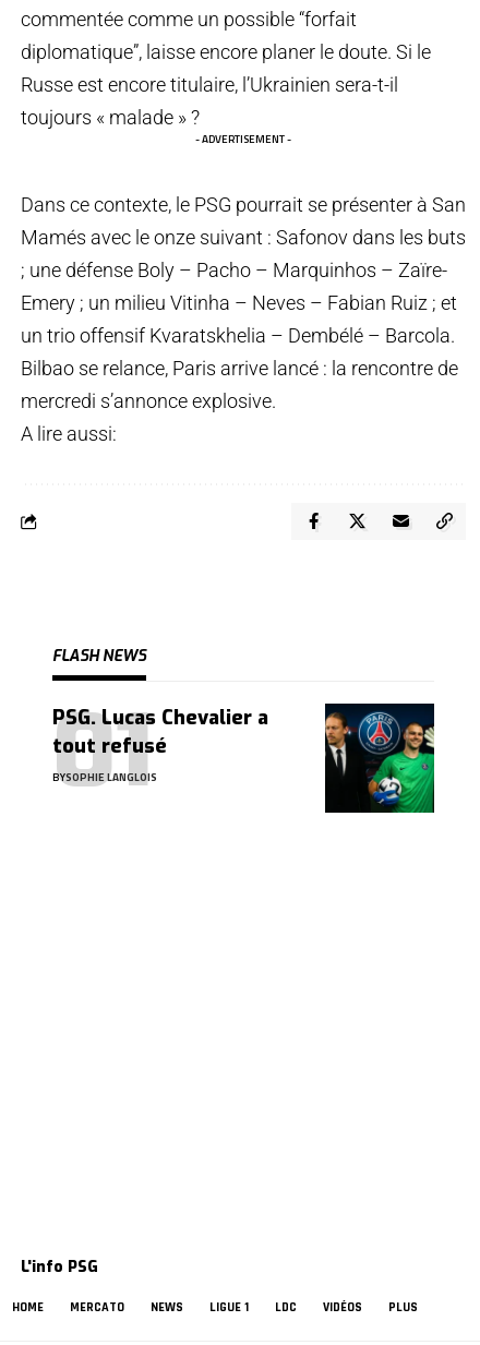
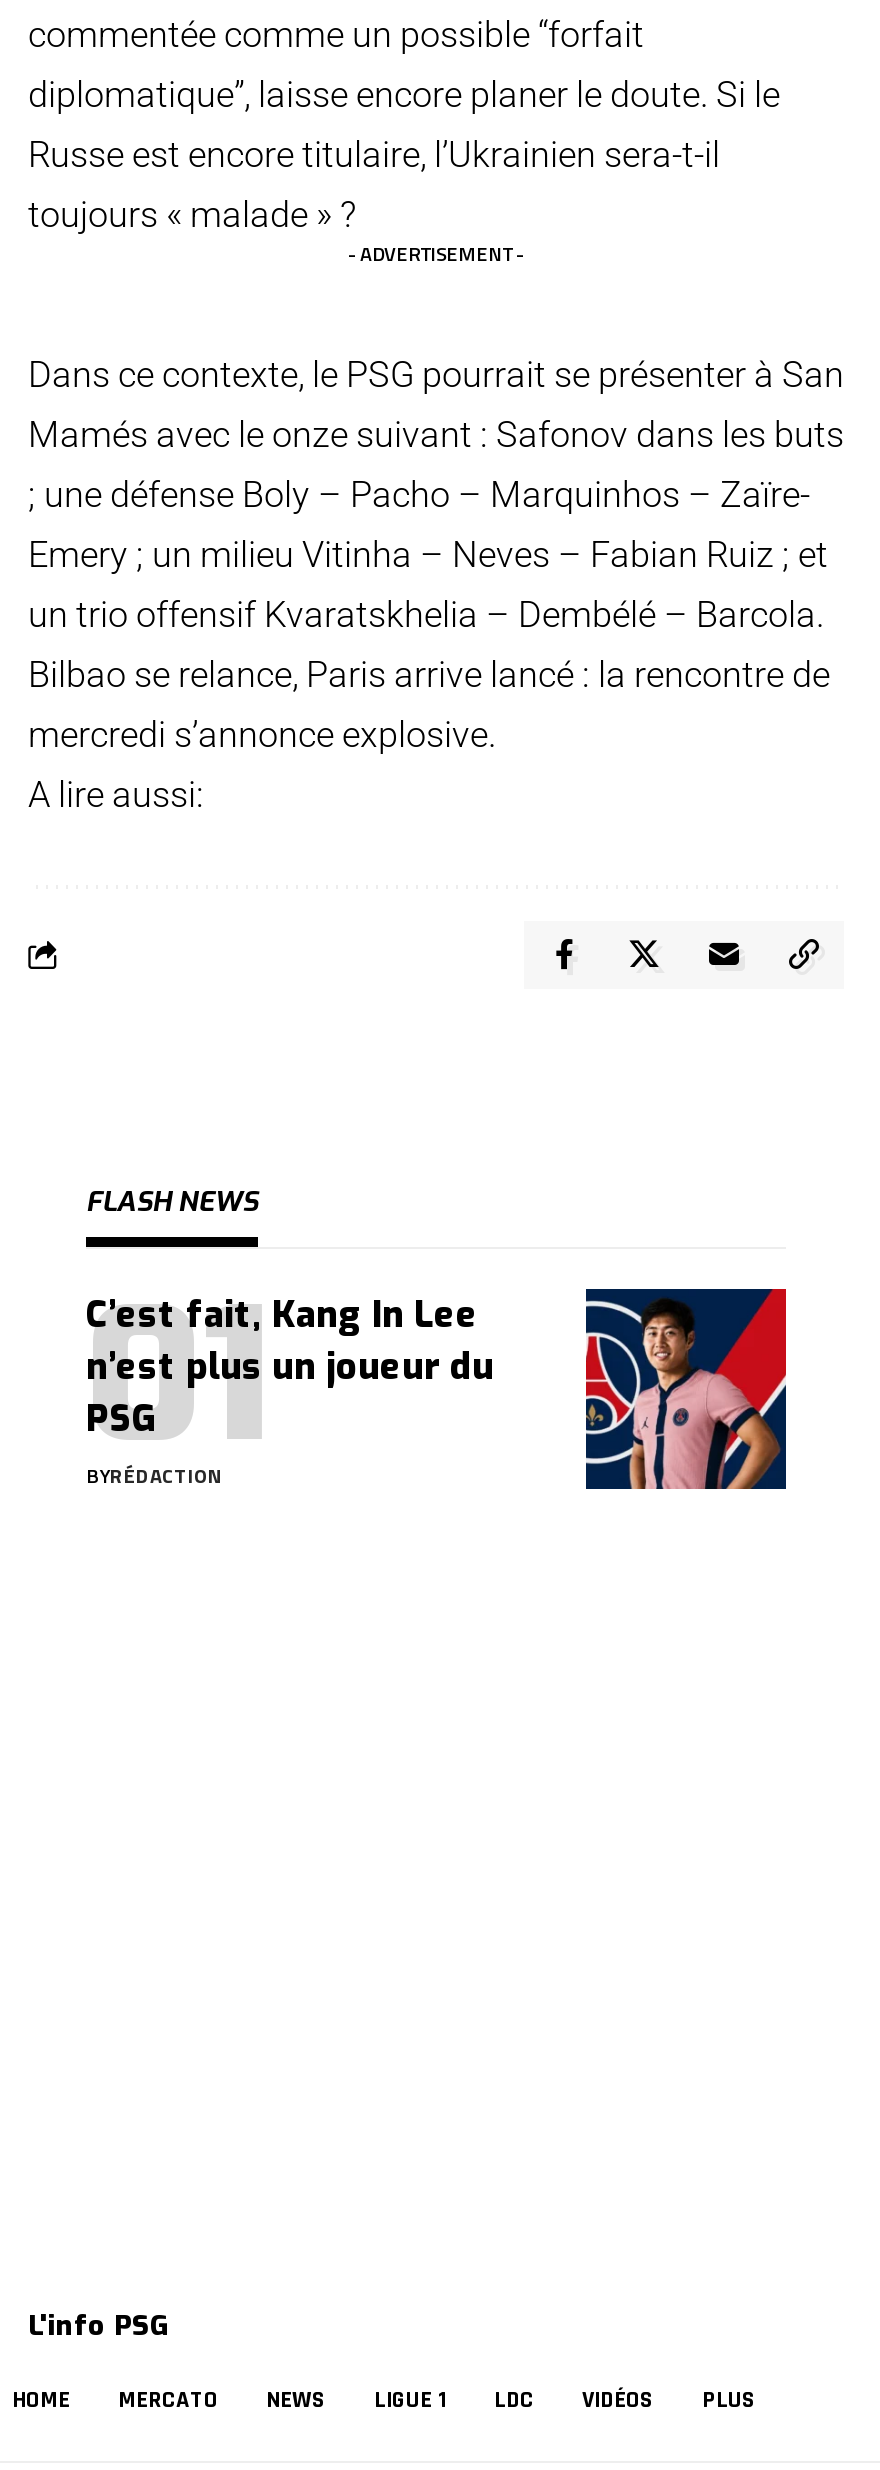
[52,704,268,785] PSG. Lucas Chevalier a | tout refusé | BYSOPHIE LANGLOIS -> [86,1291,494,1491] C’est fait, Kang In Lee | n’est plus un joueur du | PSG | BYRÉDACTION
[324,702,435,814] [image] -> [584,1287,788,1491] [image]

